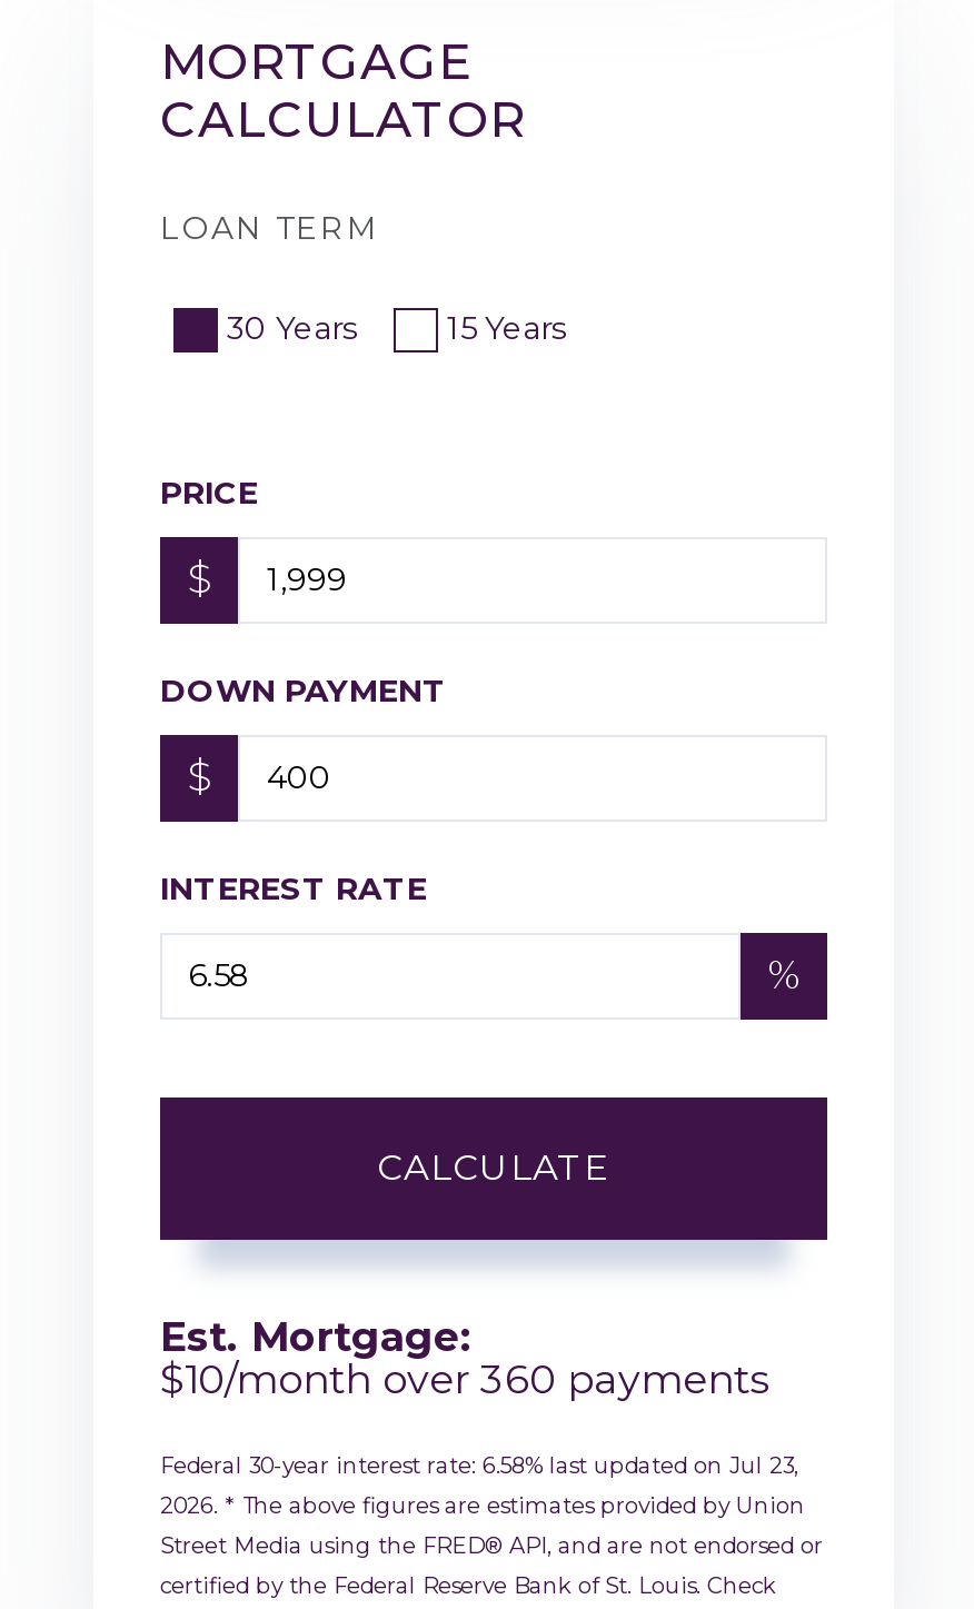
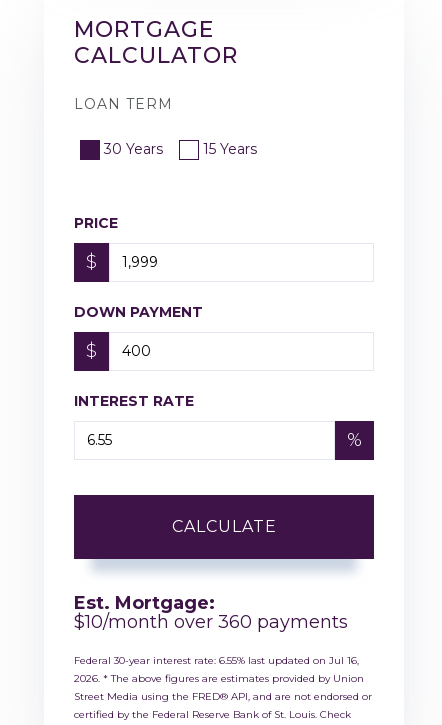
[160,1451,798,1480] Federal 30-year interest rate: 6.58% last updated on Jul 23, -> [74,654,359,667] Federal 30-year interest rate: 6.55% last updated on Jul 16,

